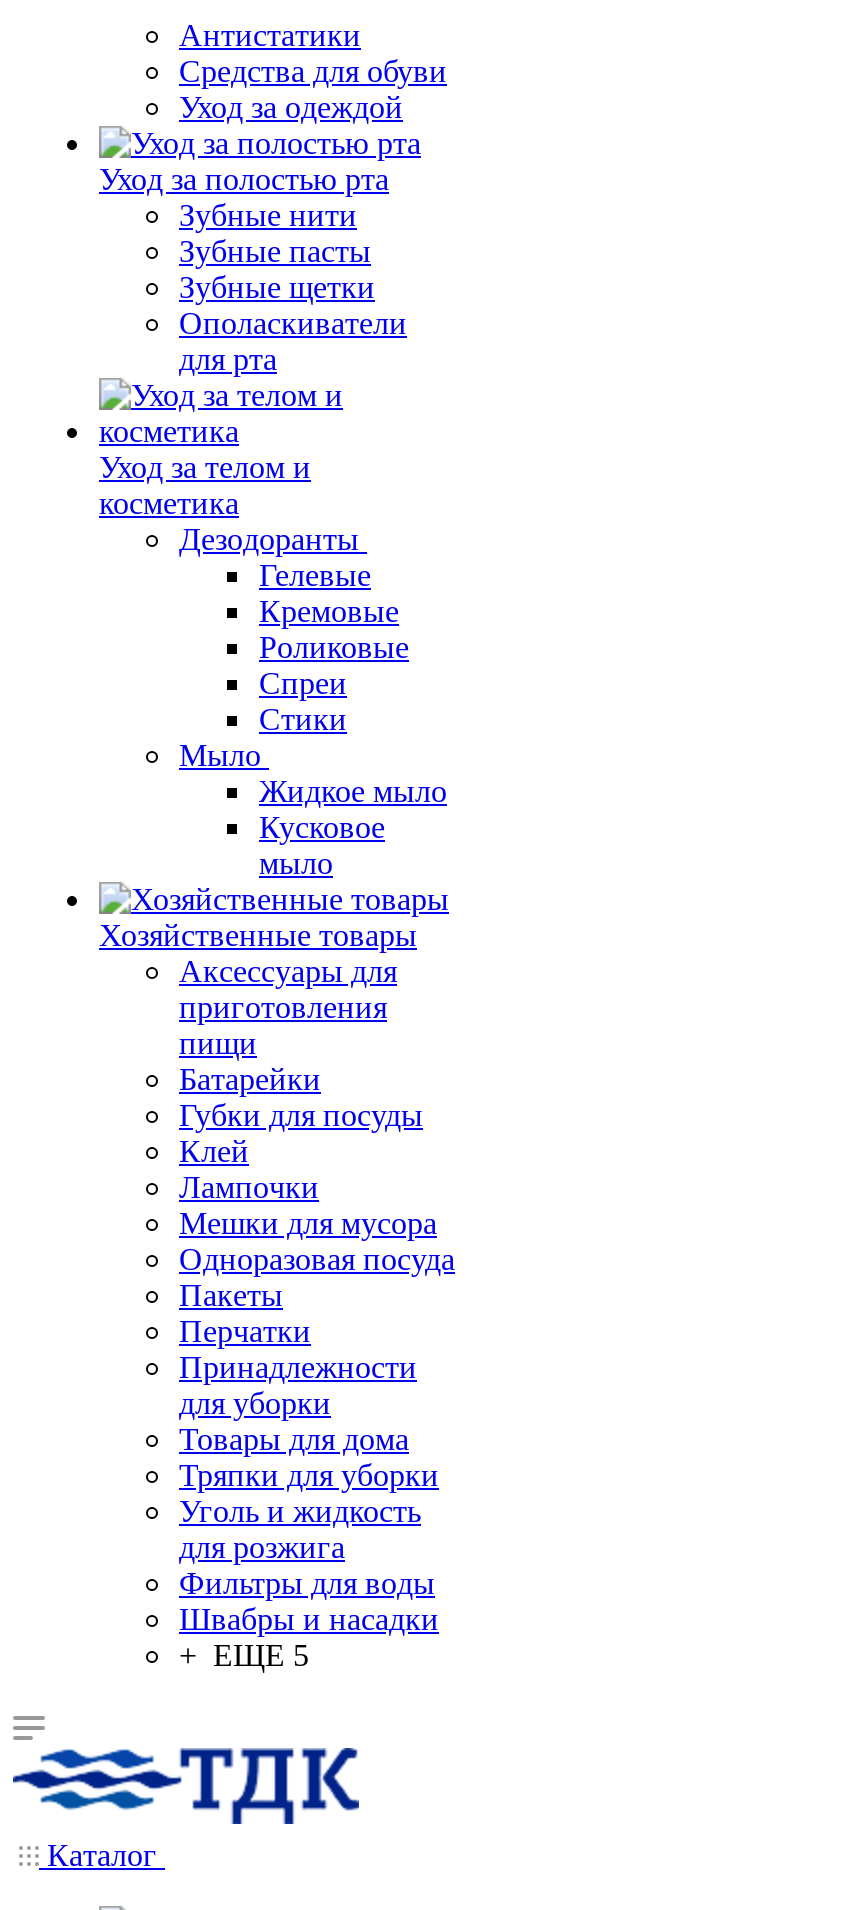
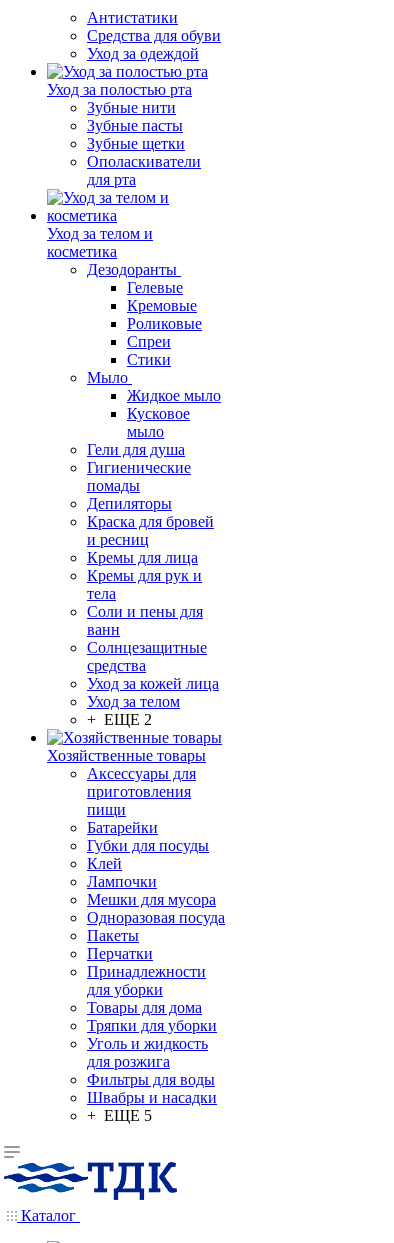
none -> [87,441,219,728] Гели для душа | Гигиенические | помады | Депиляторы | Краска для бровей | и ресниц | Кремы для лица | Кремы для рук и | тела | Соли и пены для | ванн | Солнцезащитные | средства | Уход за кожей лица | Уход за телом | + ЕЩЕ 2

